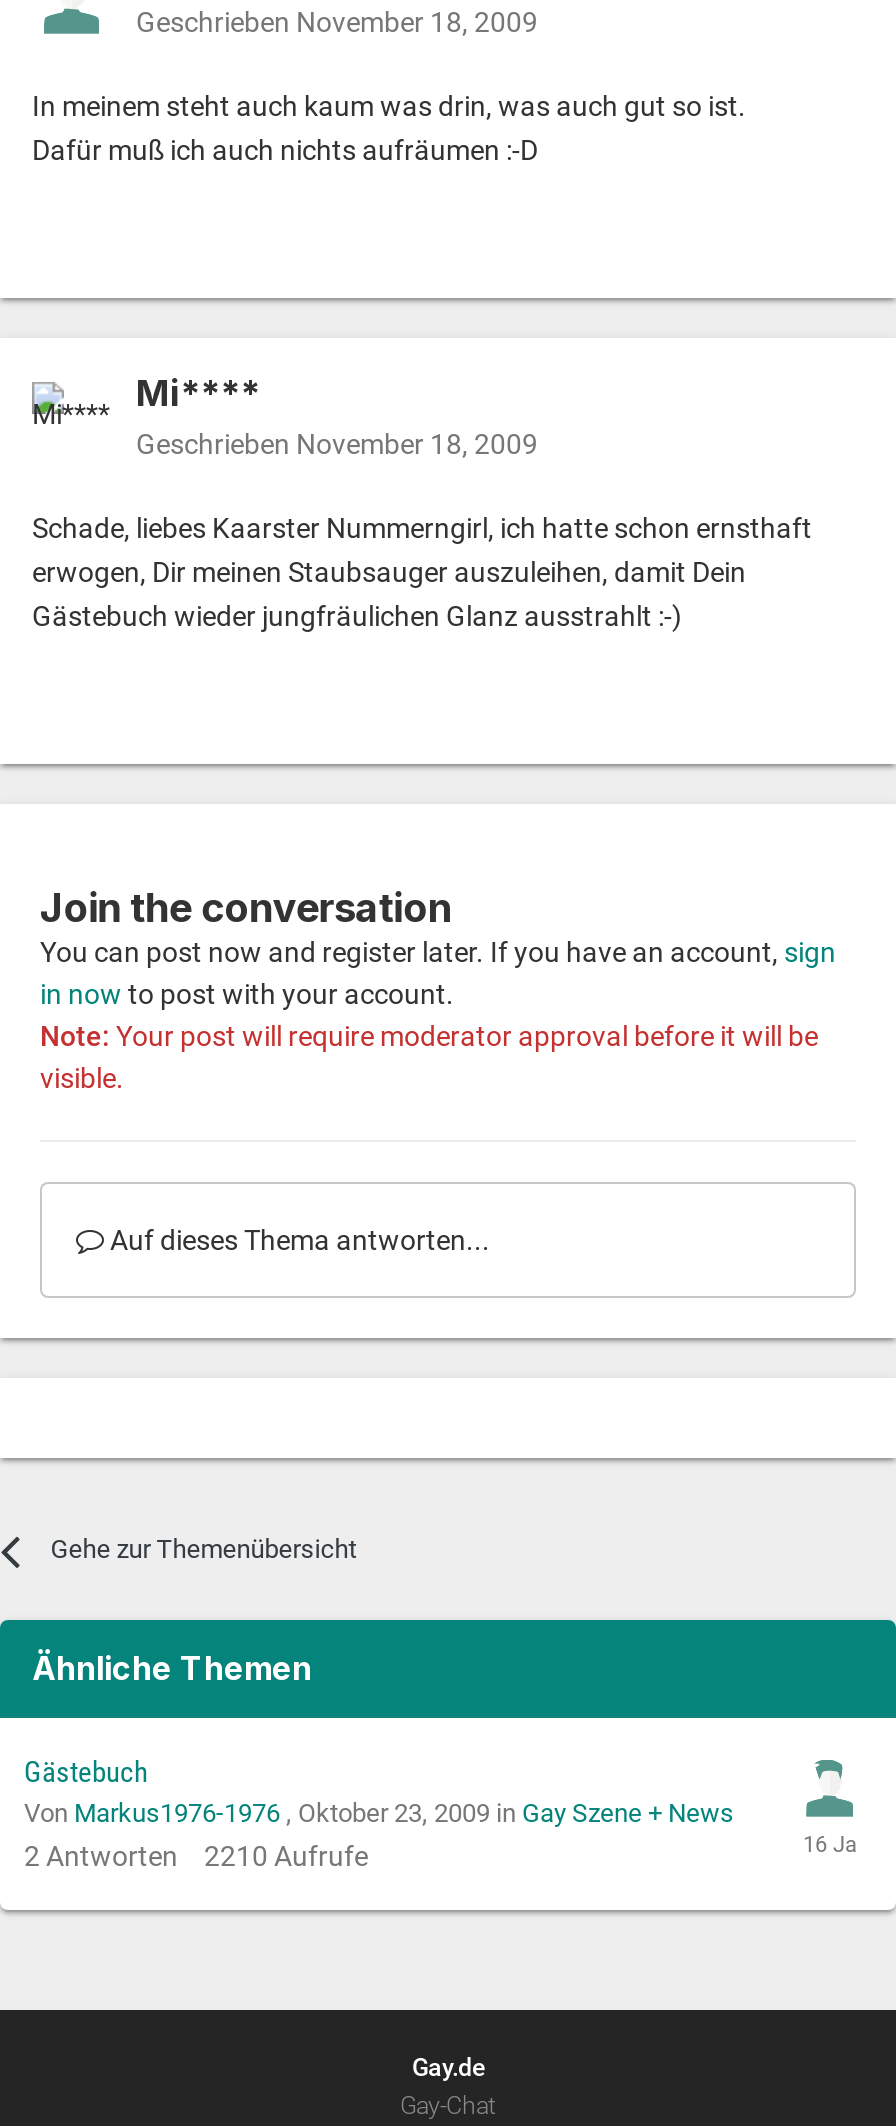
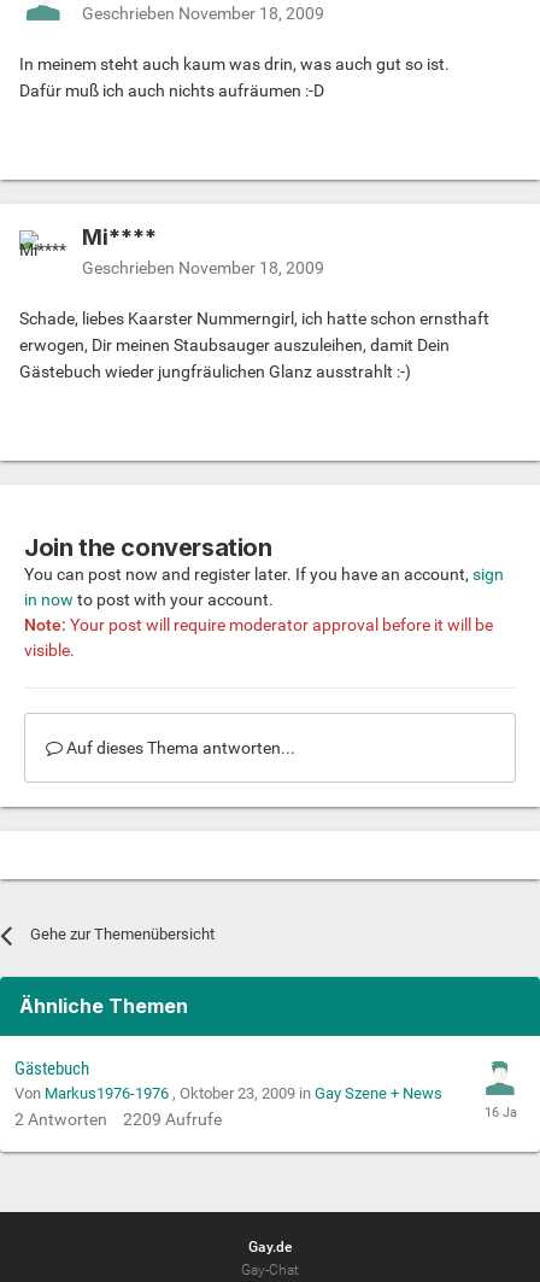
[24,1841,368,1873] 2 Antworten 2210 Aufrufe -> [14,1110,222,1129] 2 Antworten 2209 Aufrufe

